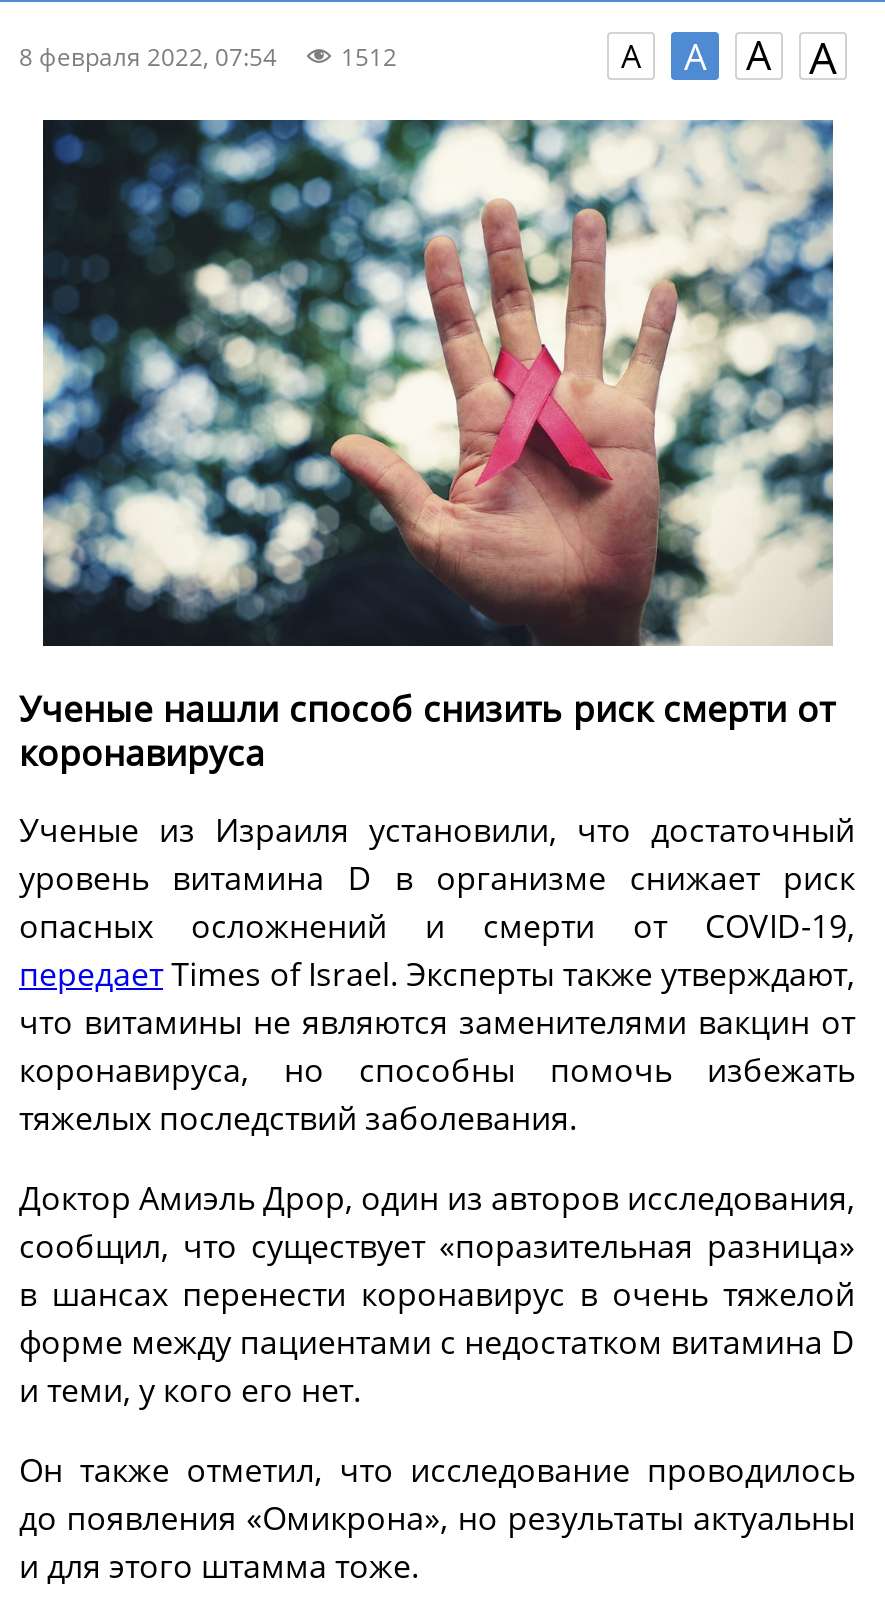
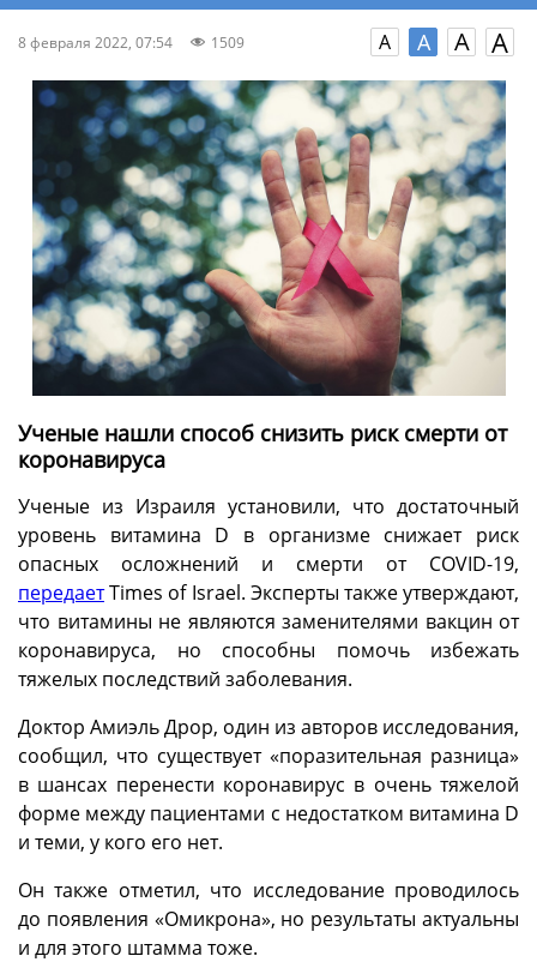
[19,39,397,73] 8 февраля 2022, 07:54 1512 -> [18,32,245,52] 8 февраля 2022, 07:54 1509

